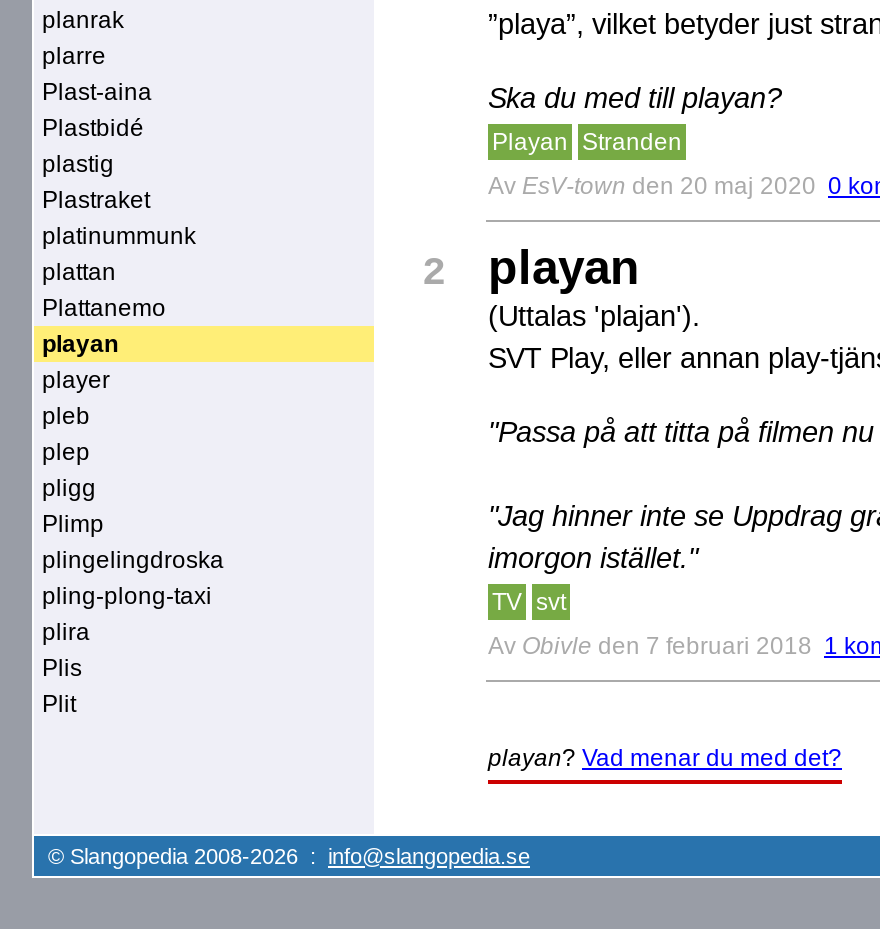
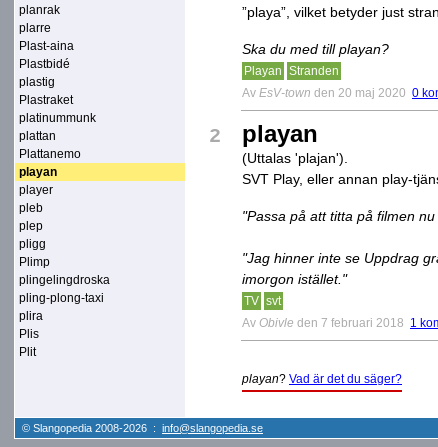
[488,744,842,772] playan? Vad menar du med det? -> [242,372,402,386] playan? Vad är det du säger?

